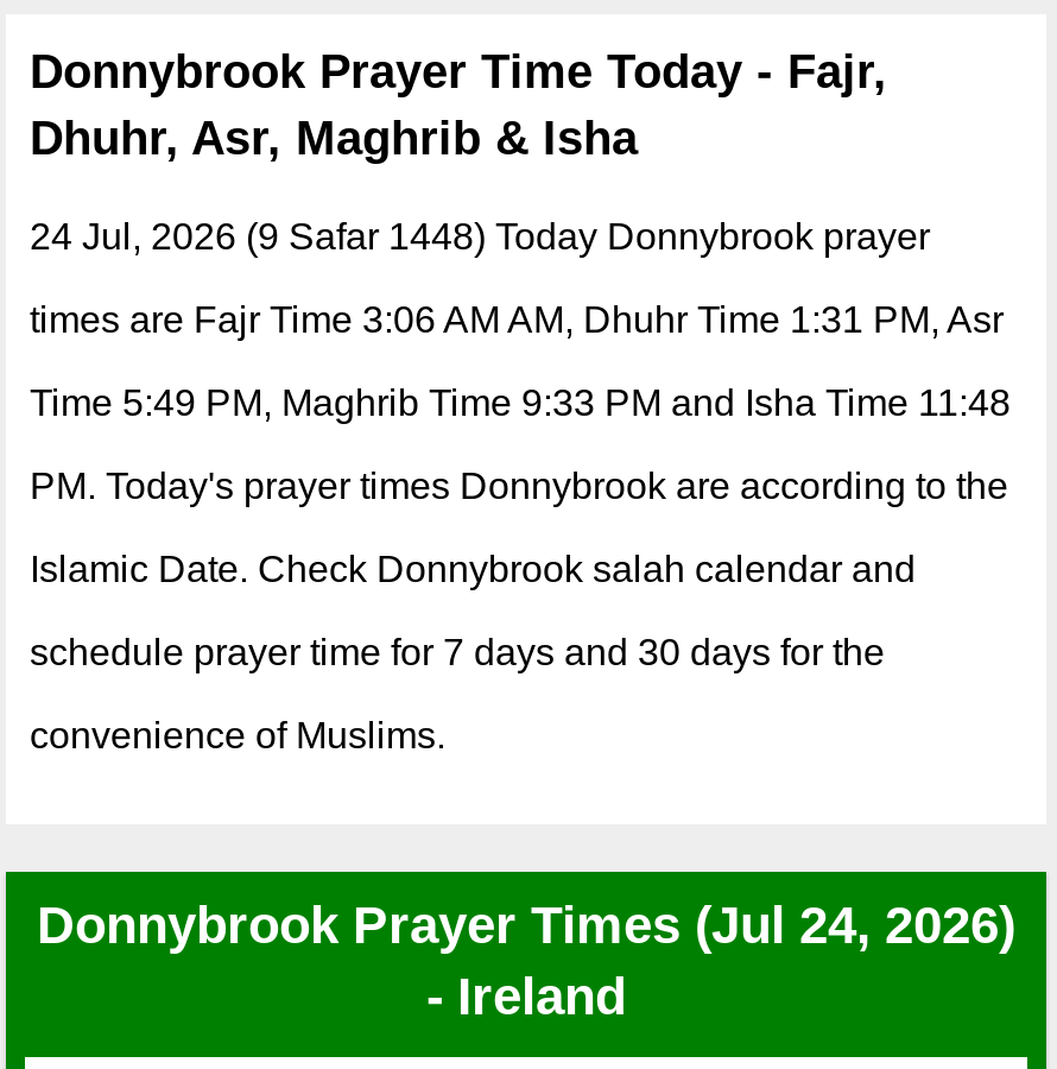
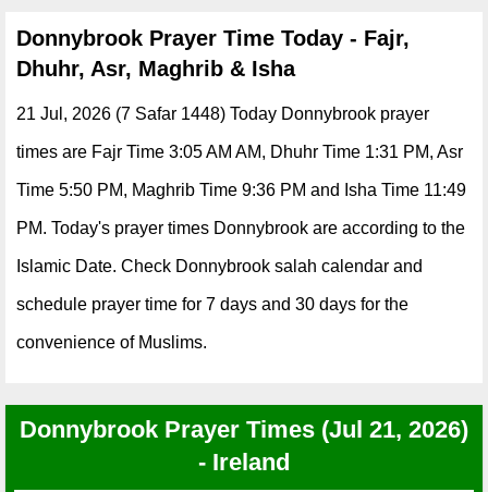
[30,216,930,257] 24 Jul, 2026 (9 Safar 1448) Today Donnybrook prayer -> [16,104,429,123] 21 Jul, 2026 (7 Safar 1448) Today Donnybrook prayer
[30,299,1004,340] times are Fajr Time 3:06 AM AM, Dhuhr Time 1:31 PM, Asr -> [16,143,463,161] times are Fajr Time 3:05 AM AM, Dhuhr Time 1:31 PM, Asr
[30,382,1011,423] Time 5:49 PM, Maghrib Time 9:33 PM and Isha Time 11:48 -> [16,181,466,199] Time 5:50 PM, Maghrib Time 9:36 PM and Isha Time 11:49
[37,896,1015,955] Donnybrook Prayer Times (Jul 24, 2026) -> [20,416,468,443] Donnybrook Prayer Times (Jul 21, 2026)

